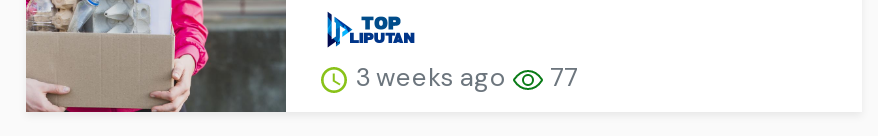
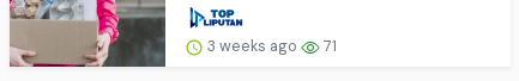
[350,60,578,94] 3 weeks ago 77 -> [204,35,337,56] 3 weeks ago 71

